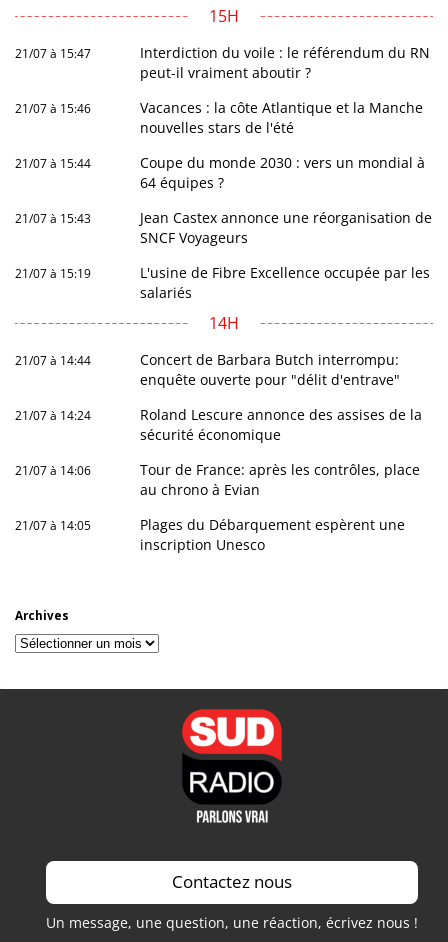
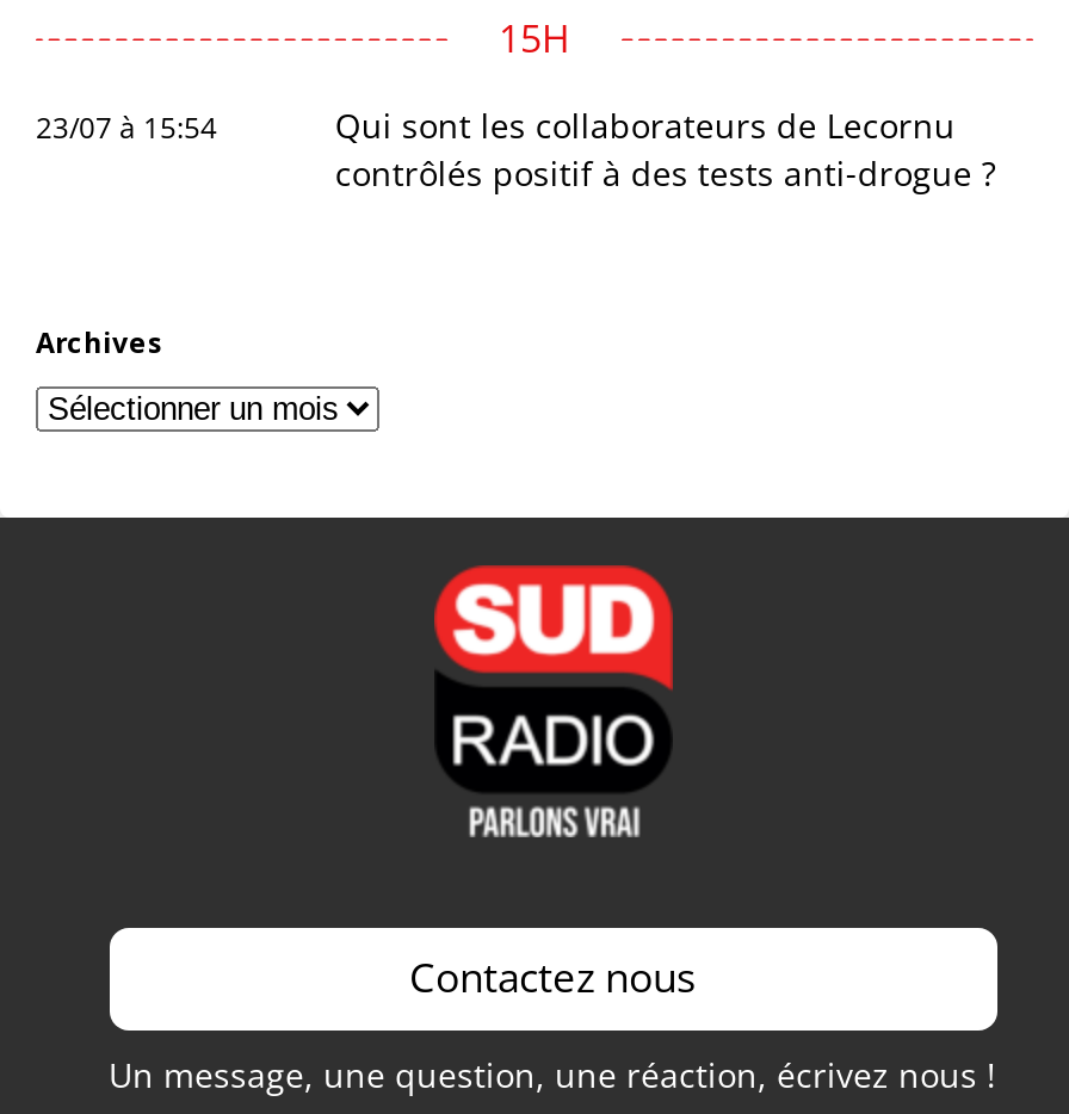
[15,43,432,554] 21/07 à 15:47 | Interdiction du voile : le référendum du RN | peut-il vraiment aboutir ? | 21/07 à 15:46 | Vacances : la côte Atlantique et la Manche | nouvelles stars de l'été | 21/07 à 15:44 | Coupe du monde 2030 : vers un mondial à | 64 équipes ? | 21/07 à 15:43 | Jean Castex annonce une réorganisation de | SNCF Voyageurs | 21/07 à 15:19 | L'usine de Fibre Excellence occupée par les | salariés | 14H | 21/07 à 14:44 | Concert de Barbara Butch interrompu: | enquête ouverte pour "délit d'entrave" | 21/07 à 14:24 | Roland Lescure annonce des assises de la | sécurité économique | 21/07 à 14:06 | Tour de France: après les contrôles, place | au chrono à Evian | 21/07 à 14:05 | Plages du Débarquement espèrent une | inscription Unesco -> [36,102,996,195] 23/07 à 15:54 | Qui sont les collaborateurs de Lecornu | contrôlés positif à des tests anti-drogue ?

